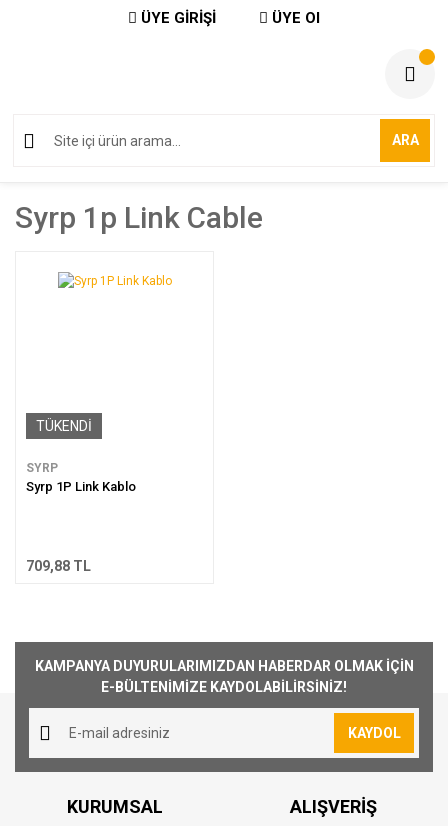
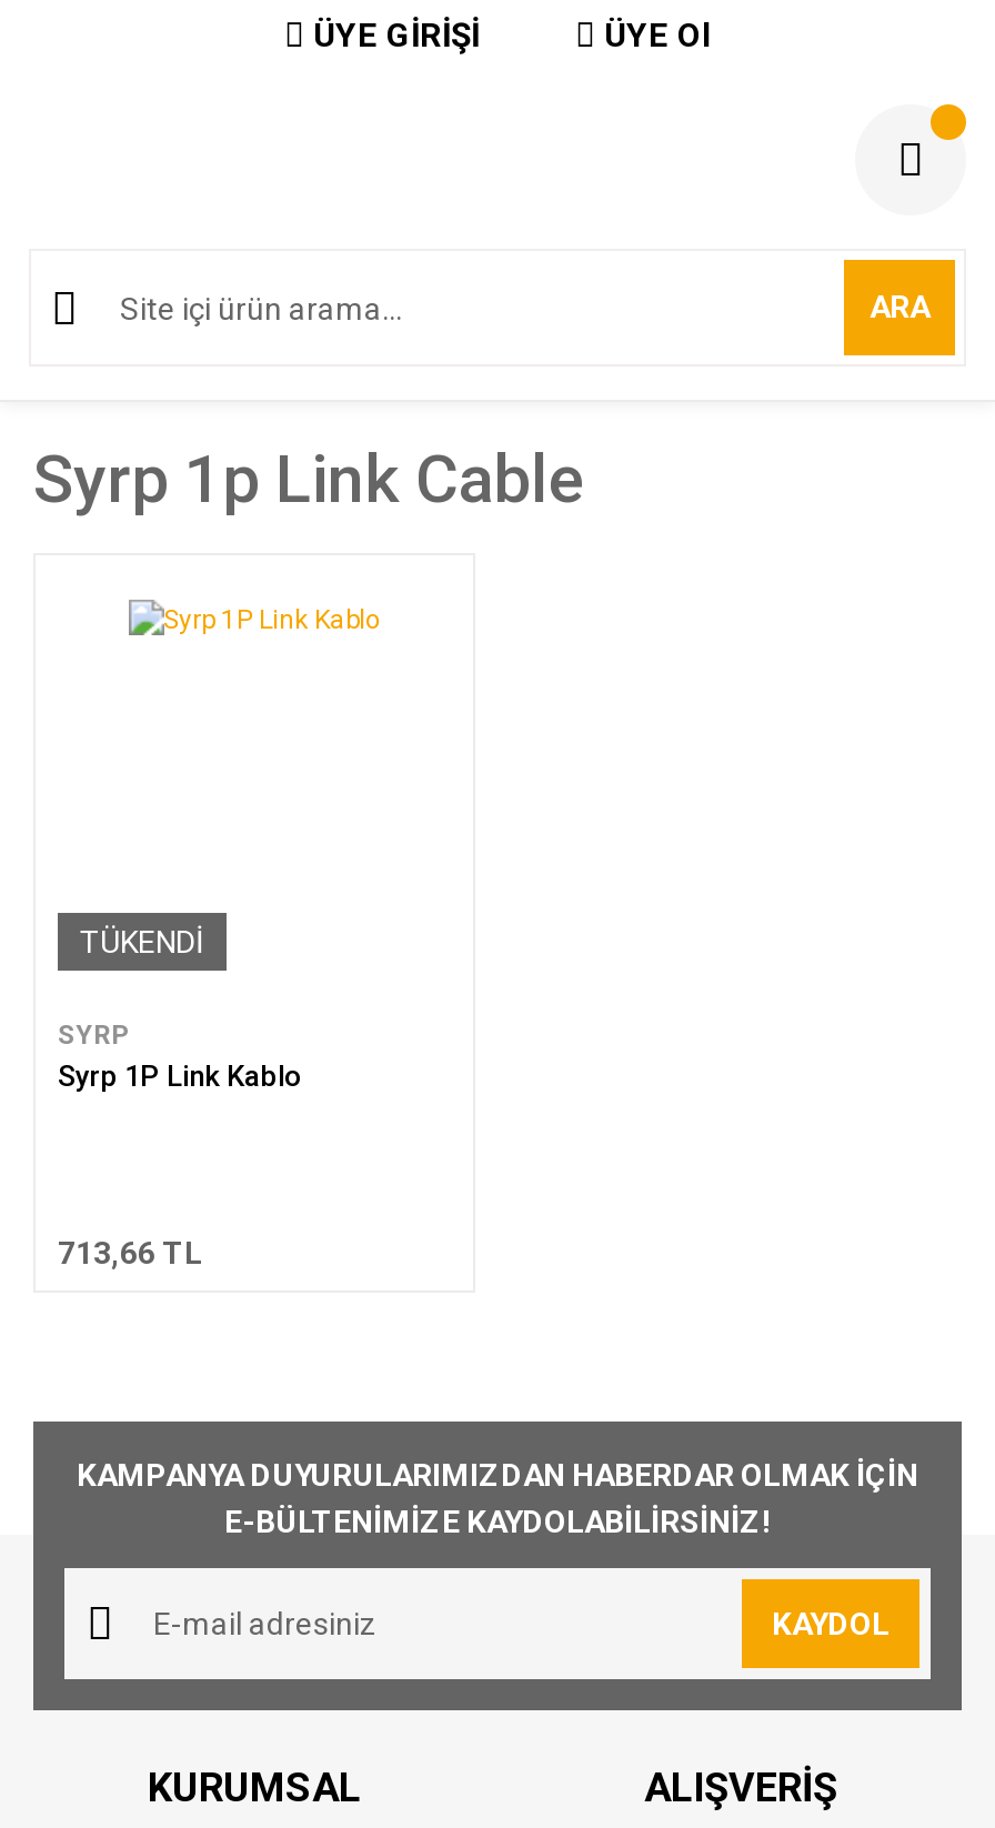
[26,558,91,574] 709,88 TL -> [58,1235,202,1270] 713,66 TL

